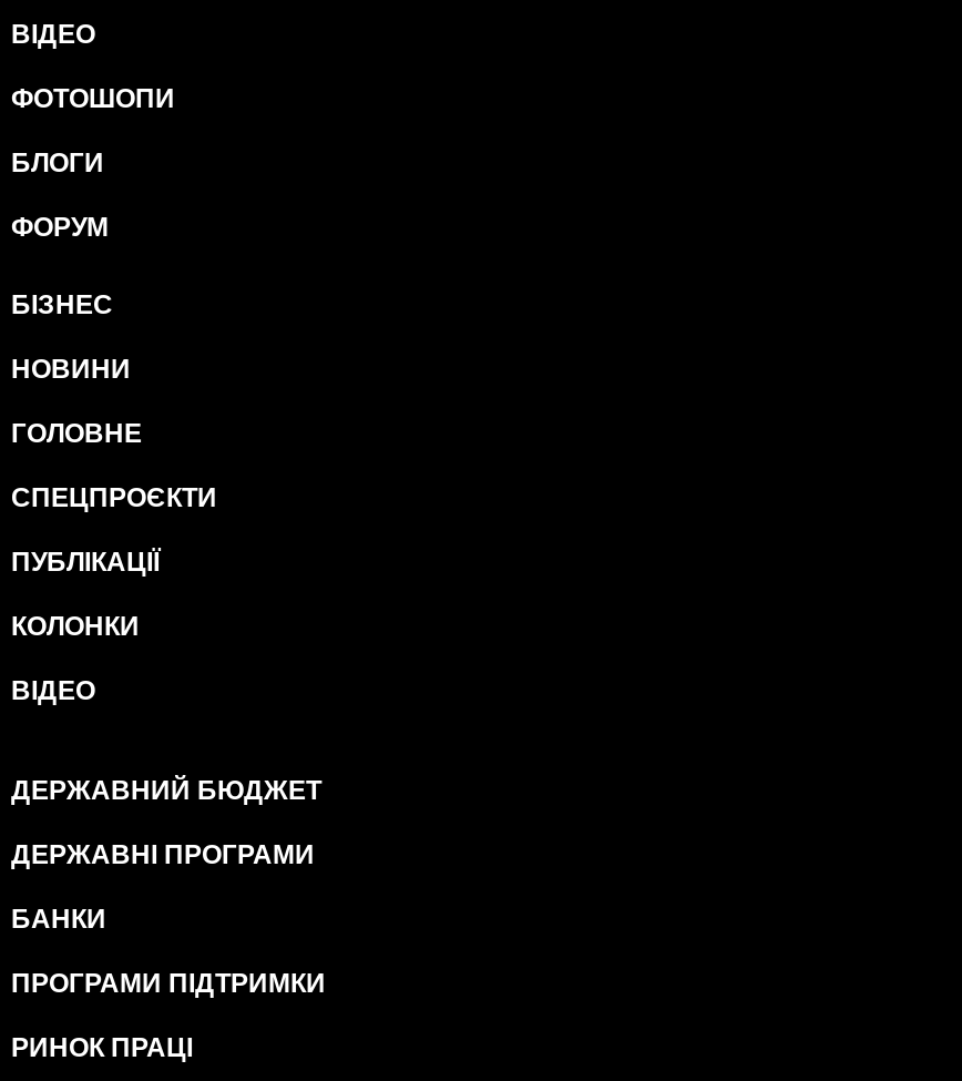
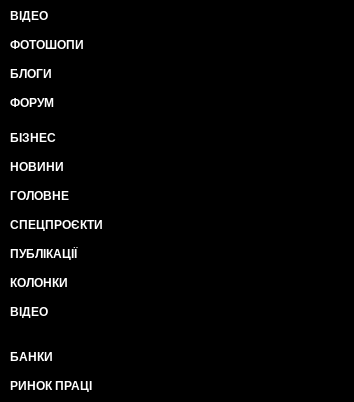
[11,775,321,870] ДЕРЖАВНИЙ БЮДЖЕТ | ДЕРЖАВНІ ПРОГРАМИ -> none
[11,968,326,999] ПРОГРАМИ ПІДТРИМКИ -> none

